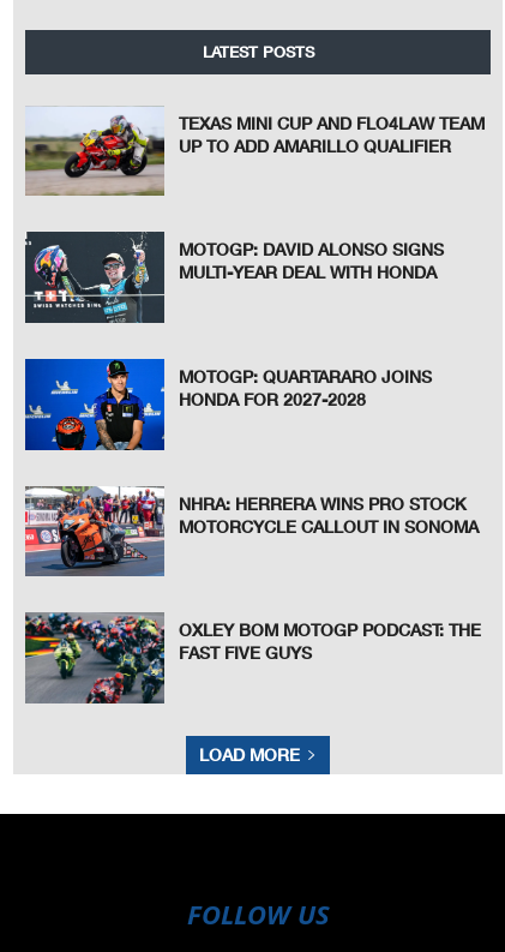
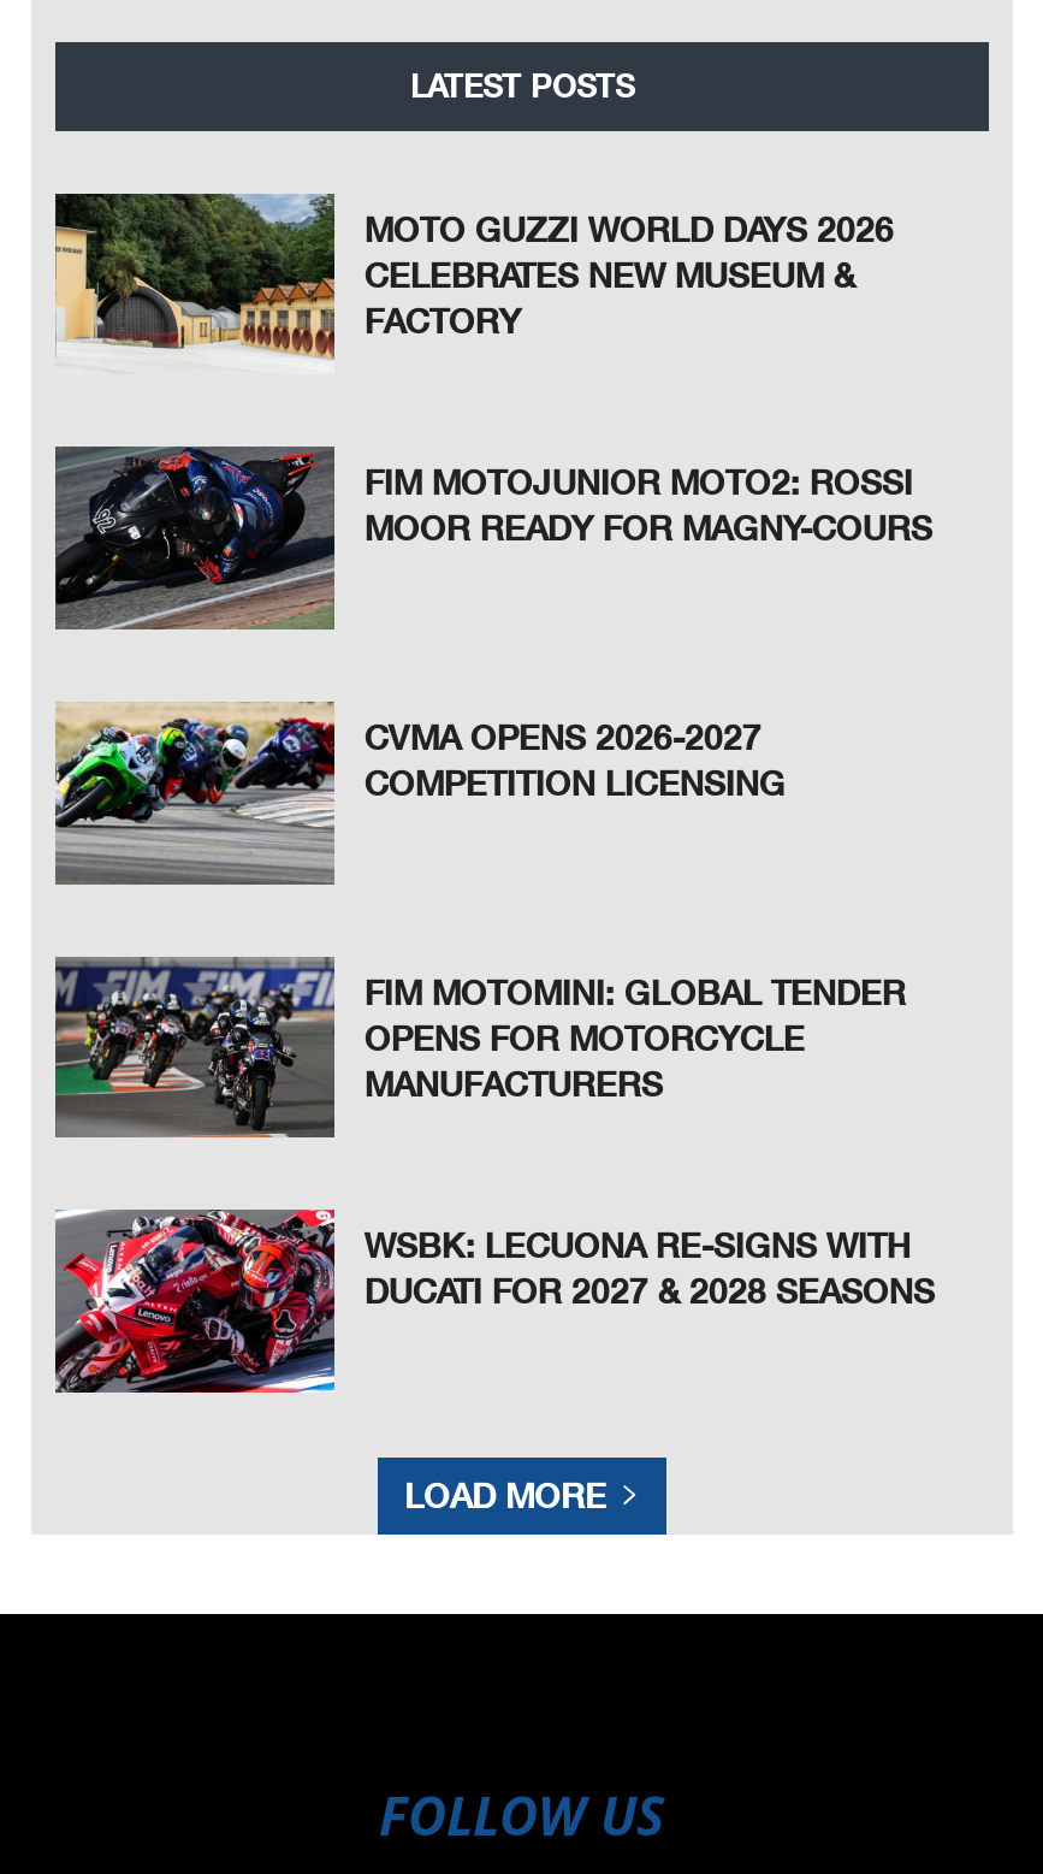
[24,106,485,197] [image] | TEXAS MINI CUP AND FLO4LAW TEAM | UP TO ADD AMARILLO QUALIFIER -> [53,191,894,374] [image] | MOTO GUZZI WORLD DAYS 2026 | CELEBRATES NEW MUSEUM & | FACTORY
[25,233,444,323] [image] | MOTOGP: DAVID ALONSO SIGNS | MULTI-YEAR DEAL WITH HONDA -> [55,447,932,629] [image] | FIM MOTOJUNIOR MOTO2: ROSSI | MOOR READY FOR MAGNY-COURS
[24,358,432,451] [image] | MOTOGP: QUARTARARO JOINS | HONDA FOR 2027-2028 -> [53,699,785,887] [image] | CVMA OPENS 2026-2027 | COMPETITION LICENSING
[24,486,479,576] [image] | NHRA: HERRERA WINS PRO STOCK | MOTORCYCLE CALLOUT IN SONOMA -> [53,954,906,1140] [image] | FIM MOTOMINI: GLOBAL TENDER | OPENS FOR MOTORCYCLE | MANUFACTURERS
[24,612,481,705] [image] | OXLEY BOM MOTOGP PODCAST: THE | FAST FIVE GUYS -> [55,1207,934,1395] [image] | WSBK: LECUONA RE-SIGNS WITH | DUCATI FOR 2027 & 2028 SEASONS

